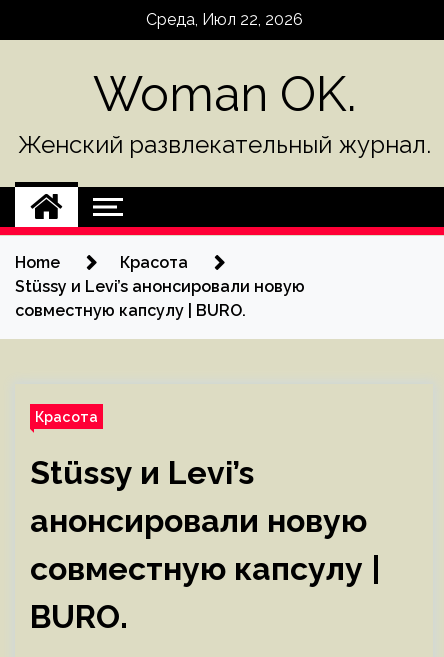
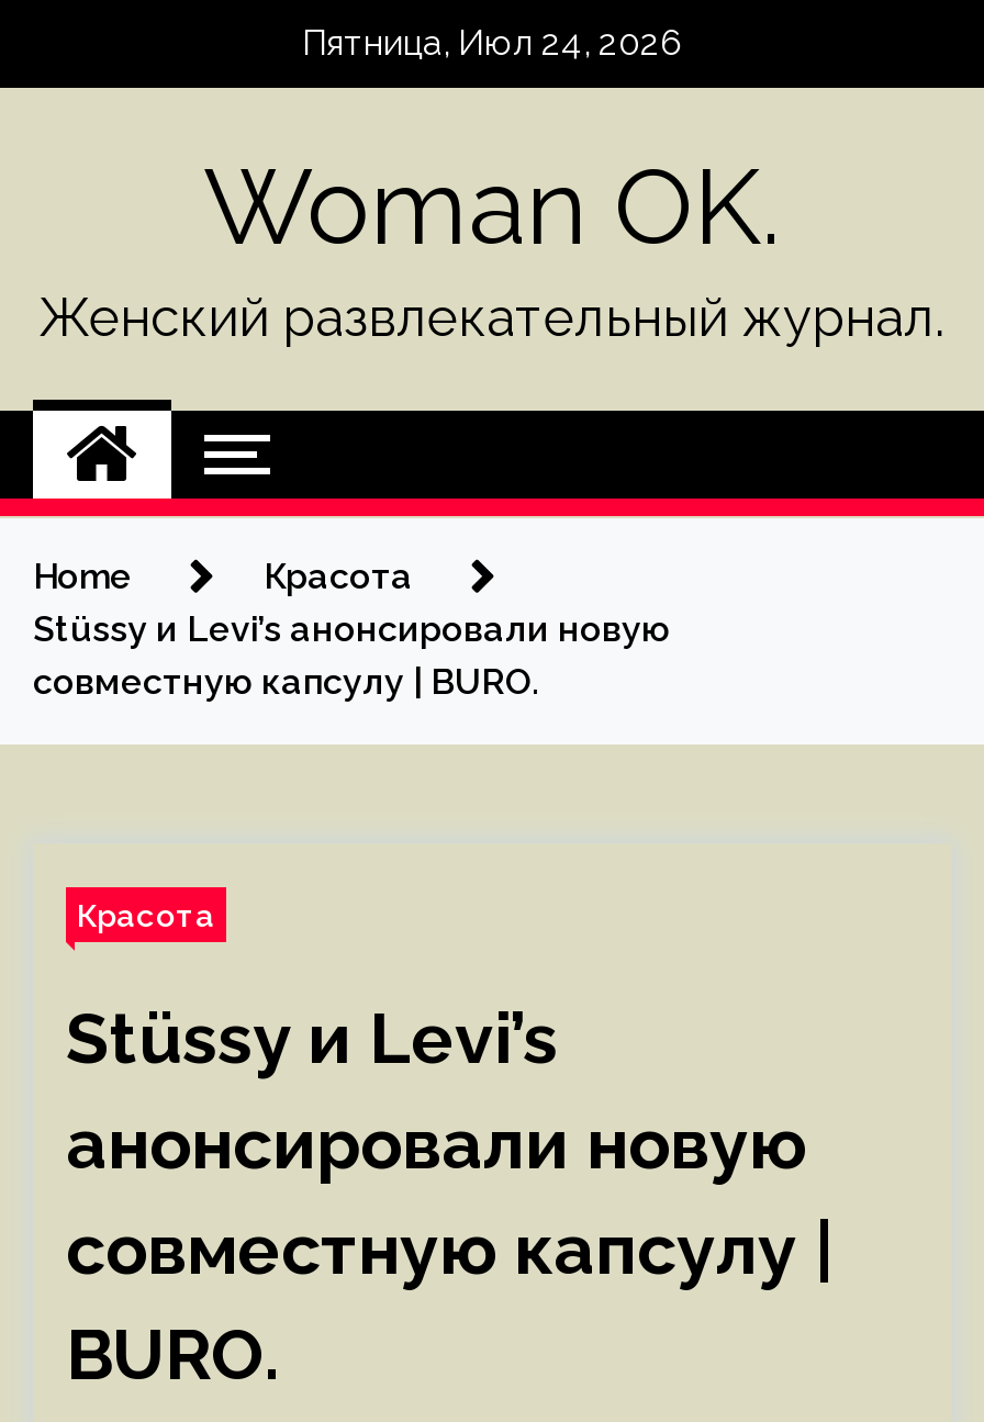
[145,10,302,29] Среда, Июл 22, 2026 -> [302,22,682,64] Пятница, Июл 24, 2026

